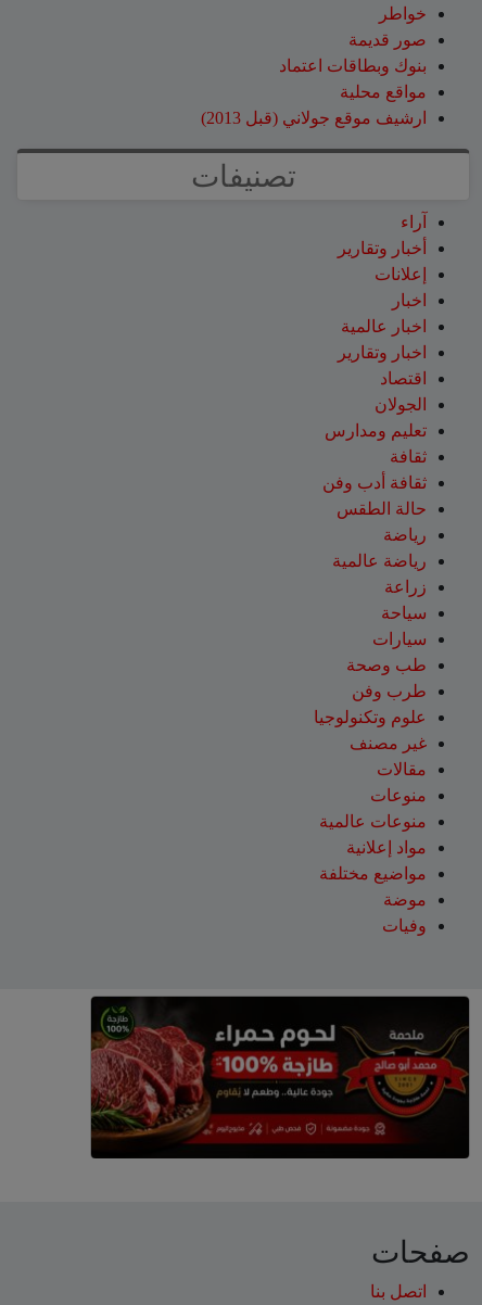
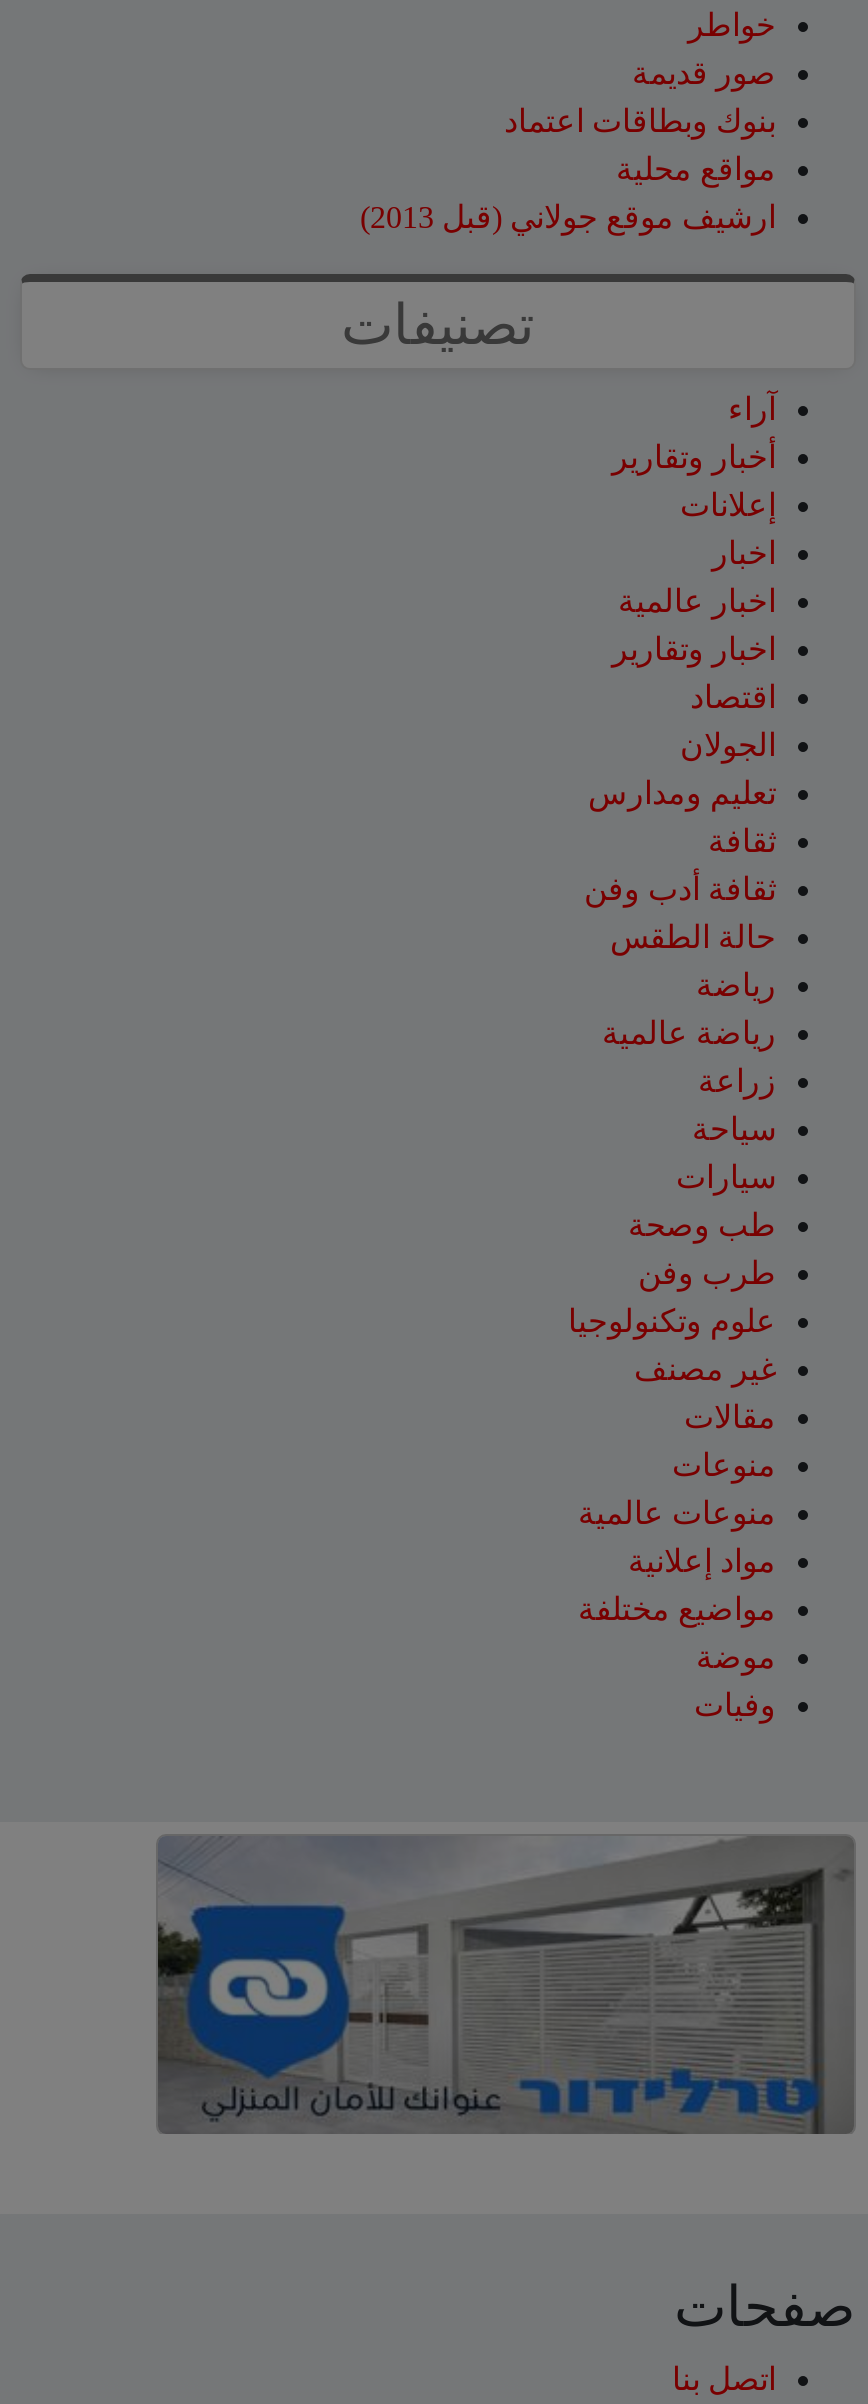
[90,996,470,1158] [image] -> [156,1836,856,2136] [image]

